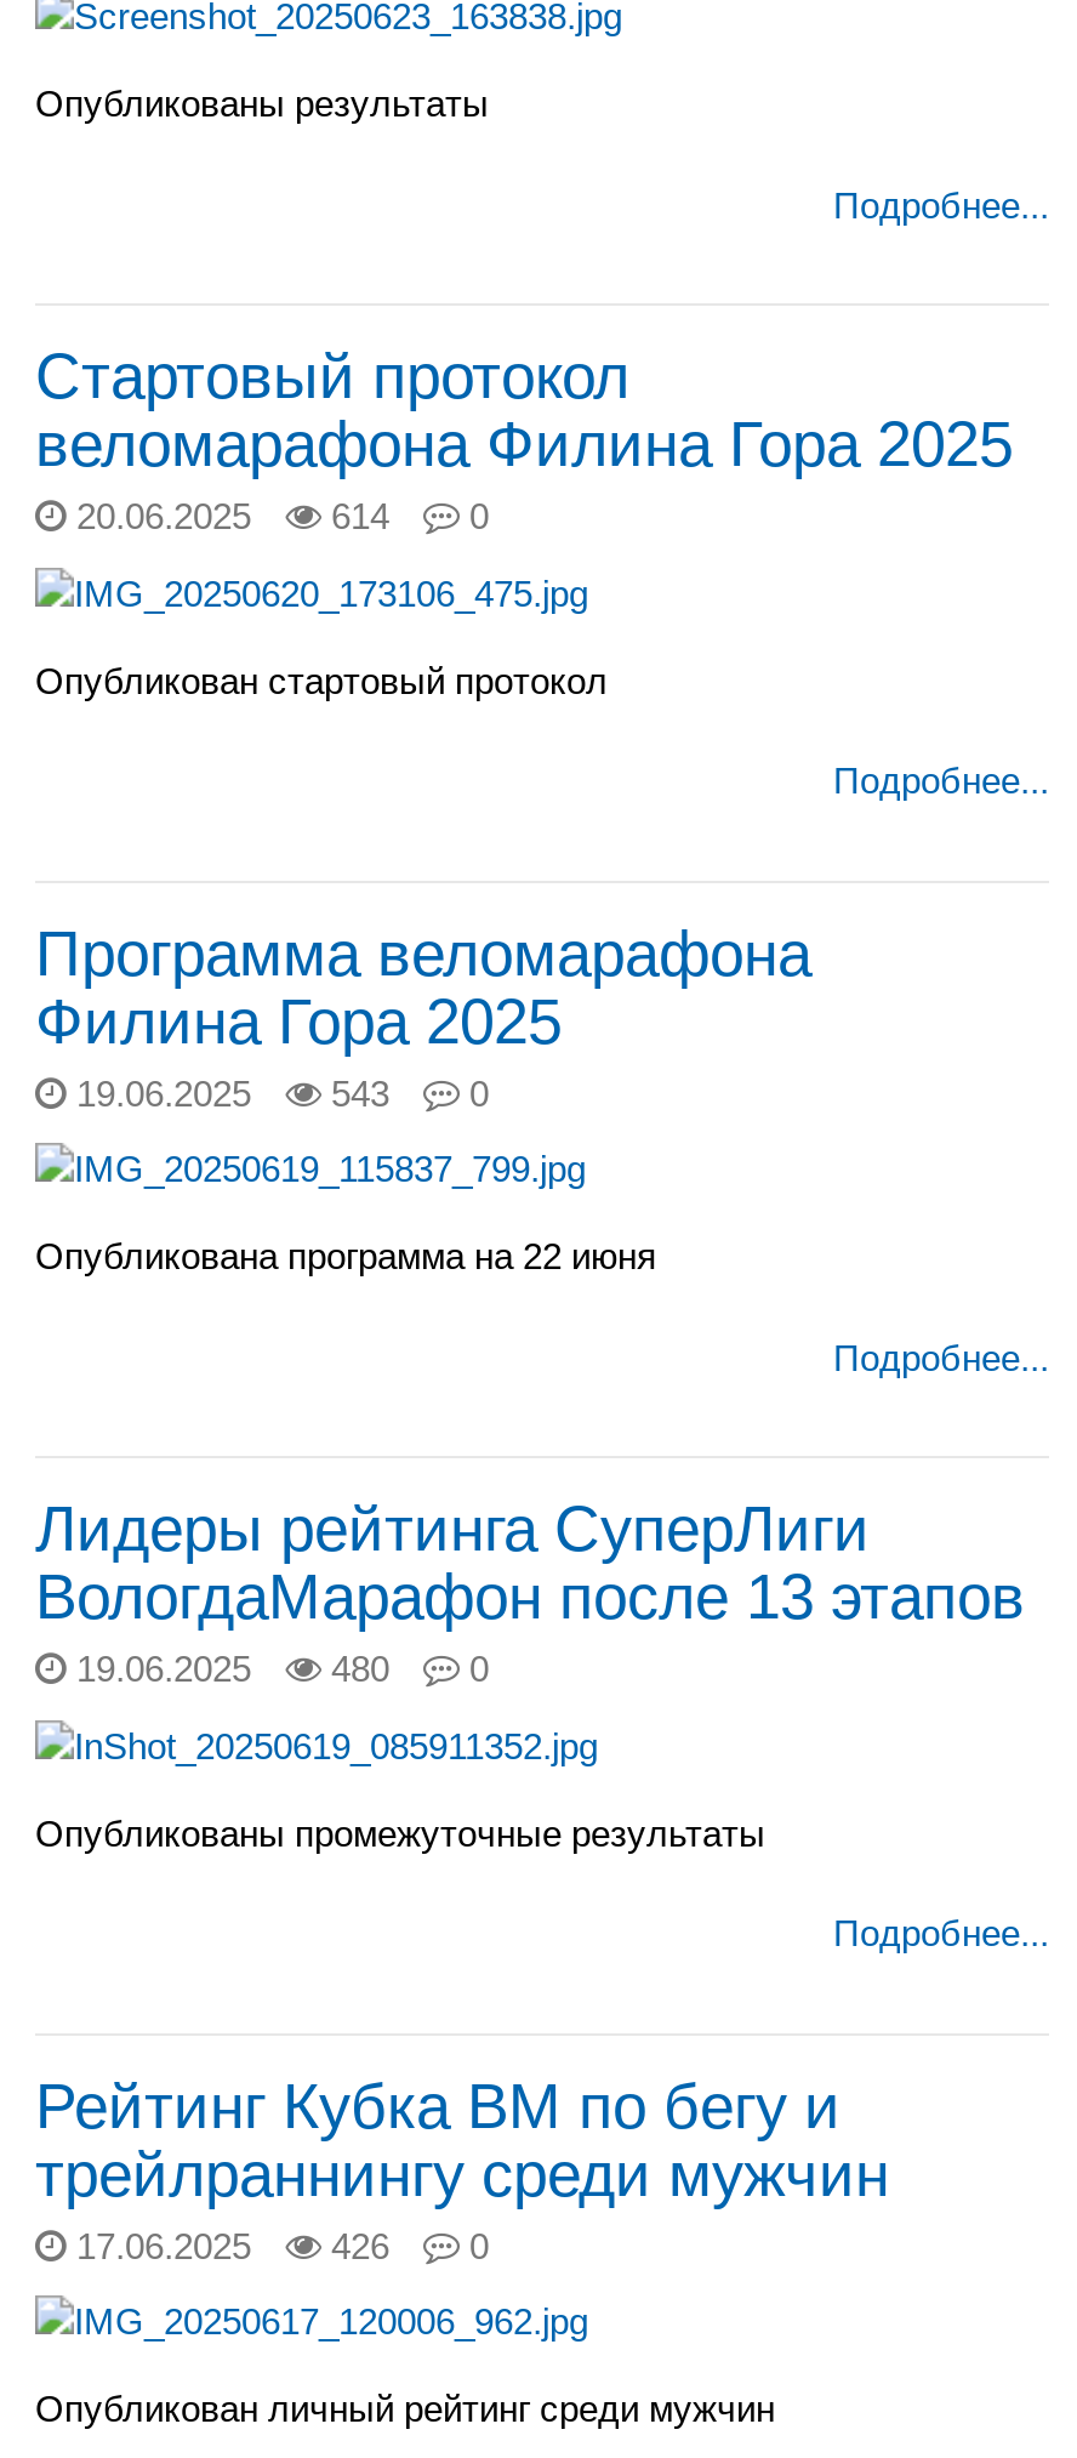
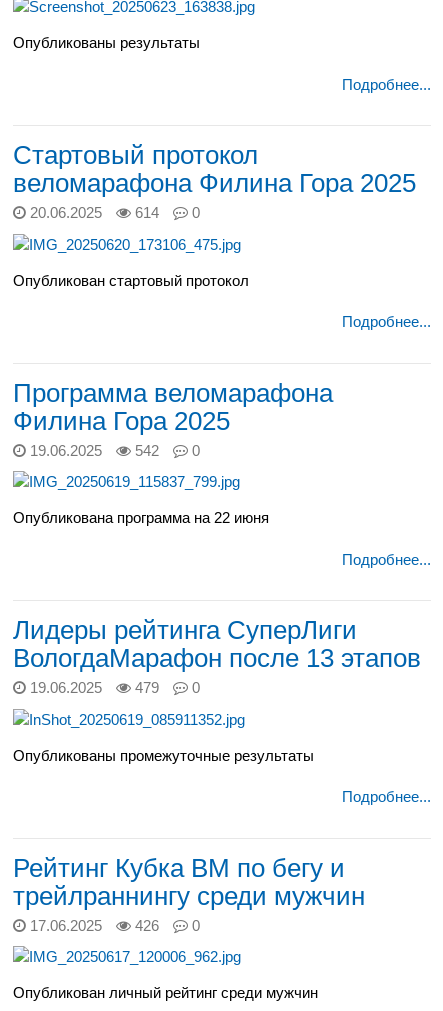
[76,1071,489,1113] 19.06.2025 543 0 -> [30,441,200,458] 19.06.2025 542 0
[76,1648,489,1689] 19.06.2025 480 0 -> [30,679,200,696] 19.06.2025 479 0

